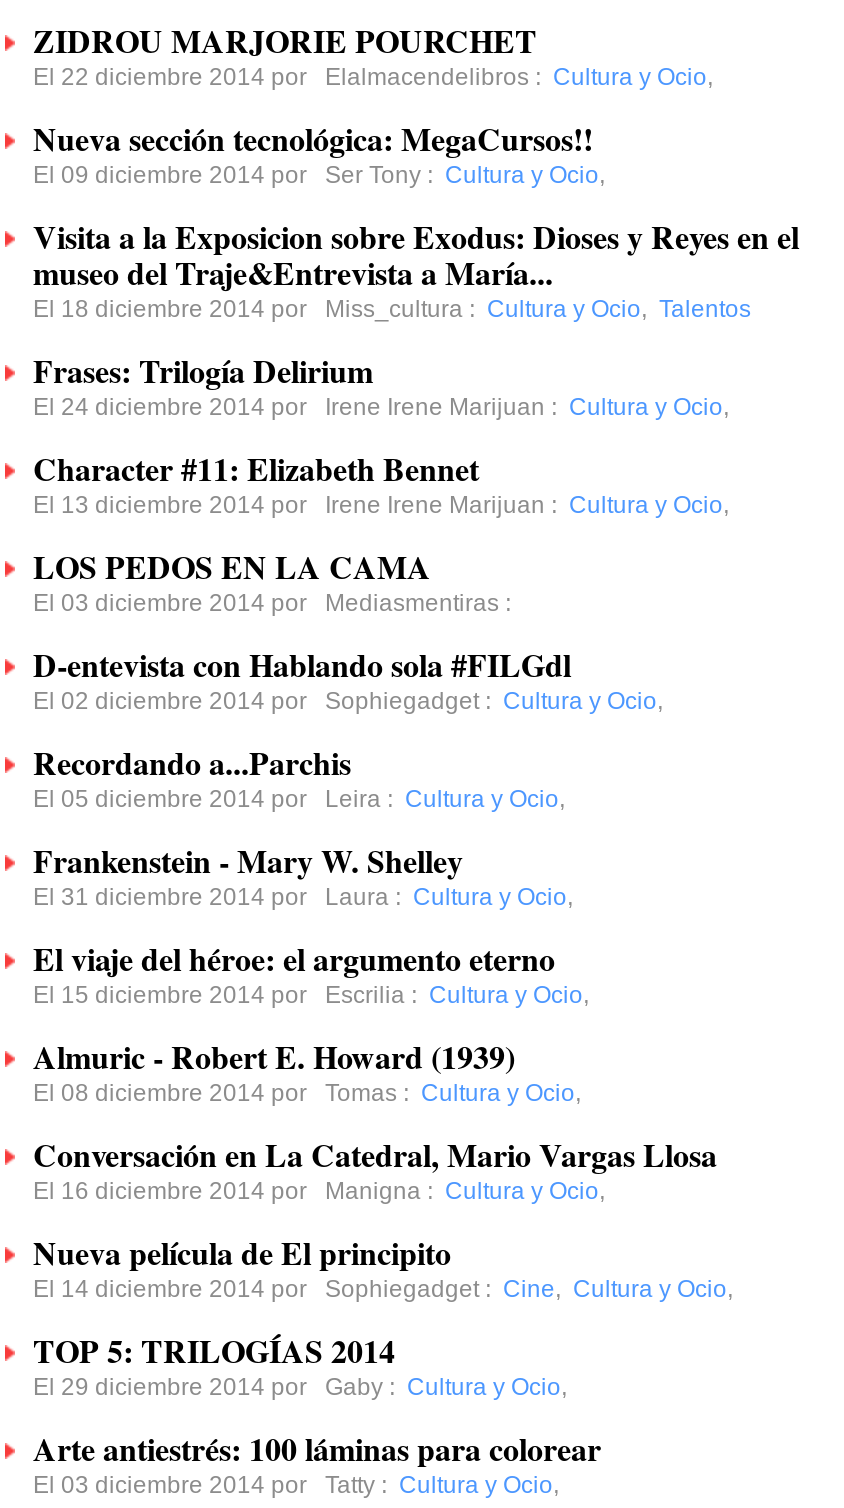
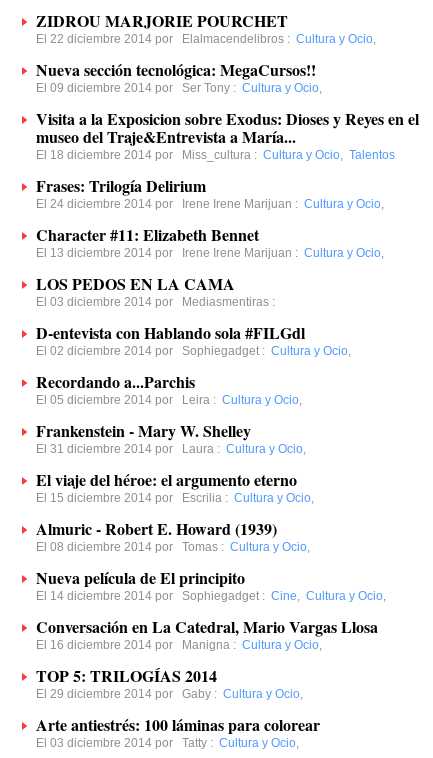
moved [33,1131,717,1205] -> [36,615,378,652]: Conversación en La Catedral, Mario Vargas Llosa | El 16 diciembre 2014 por Manigna: Cultura y Ocio,
moved [33,1229,739,1303] -> [36,566,389,603]: Nueva película de El principito | El 14 diciembre 2014 por Sophiegadget: Cine, Cultura y Ocio,

